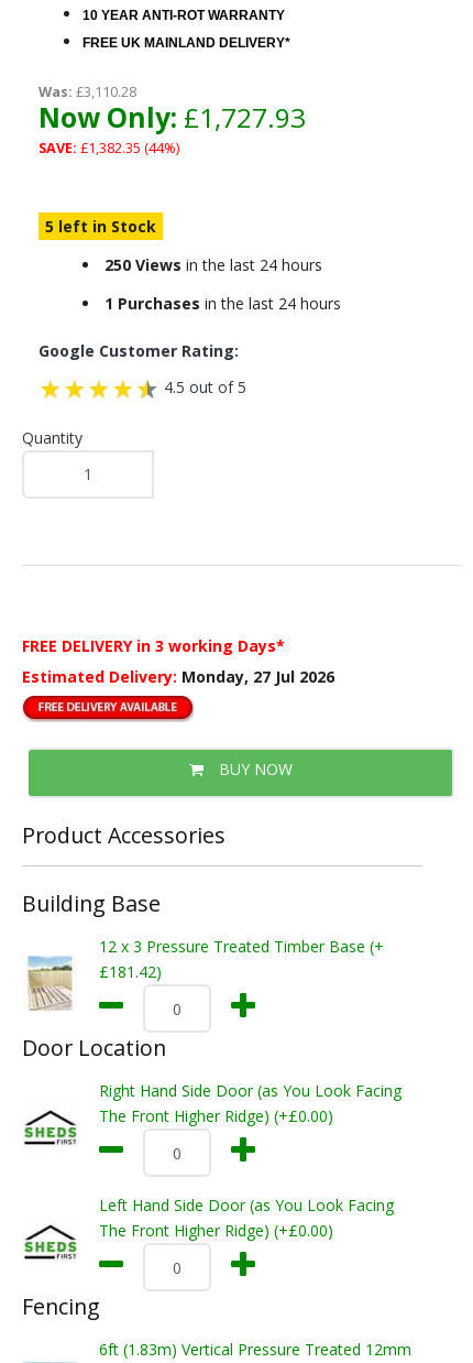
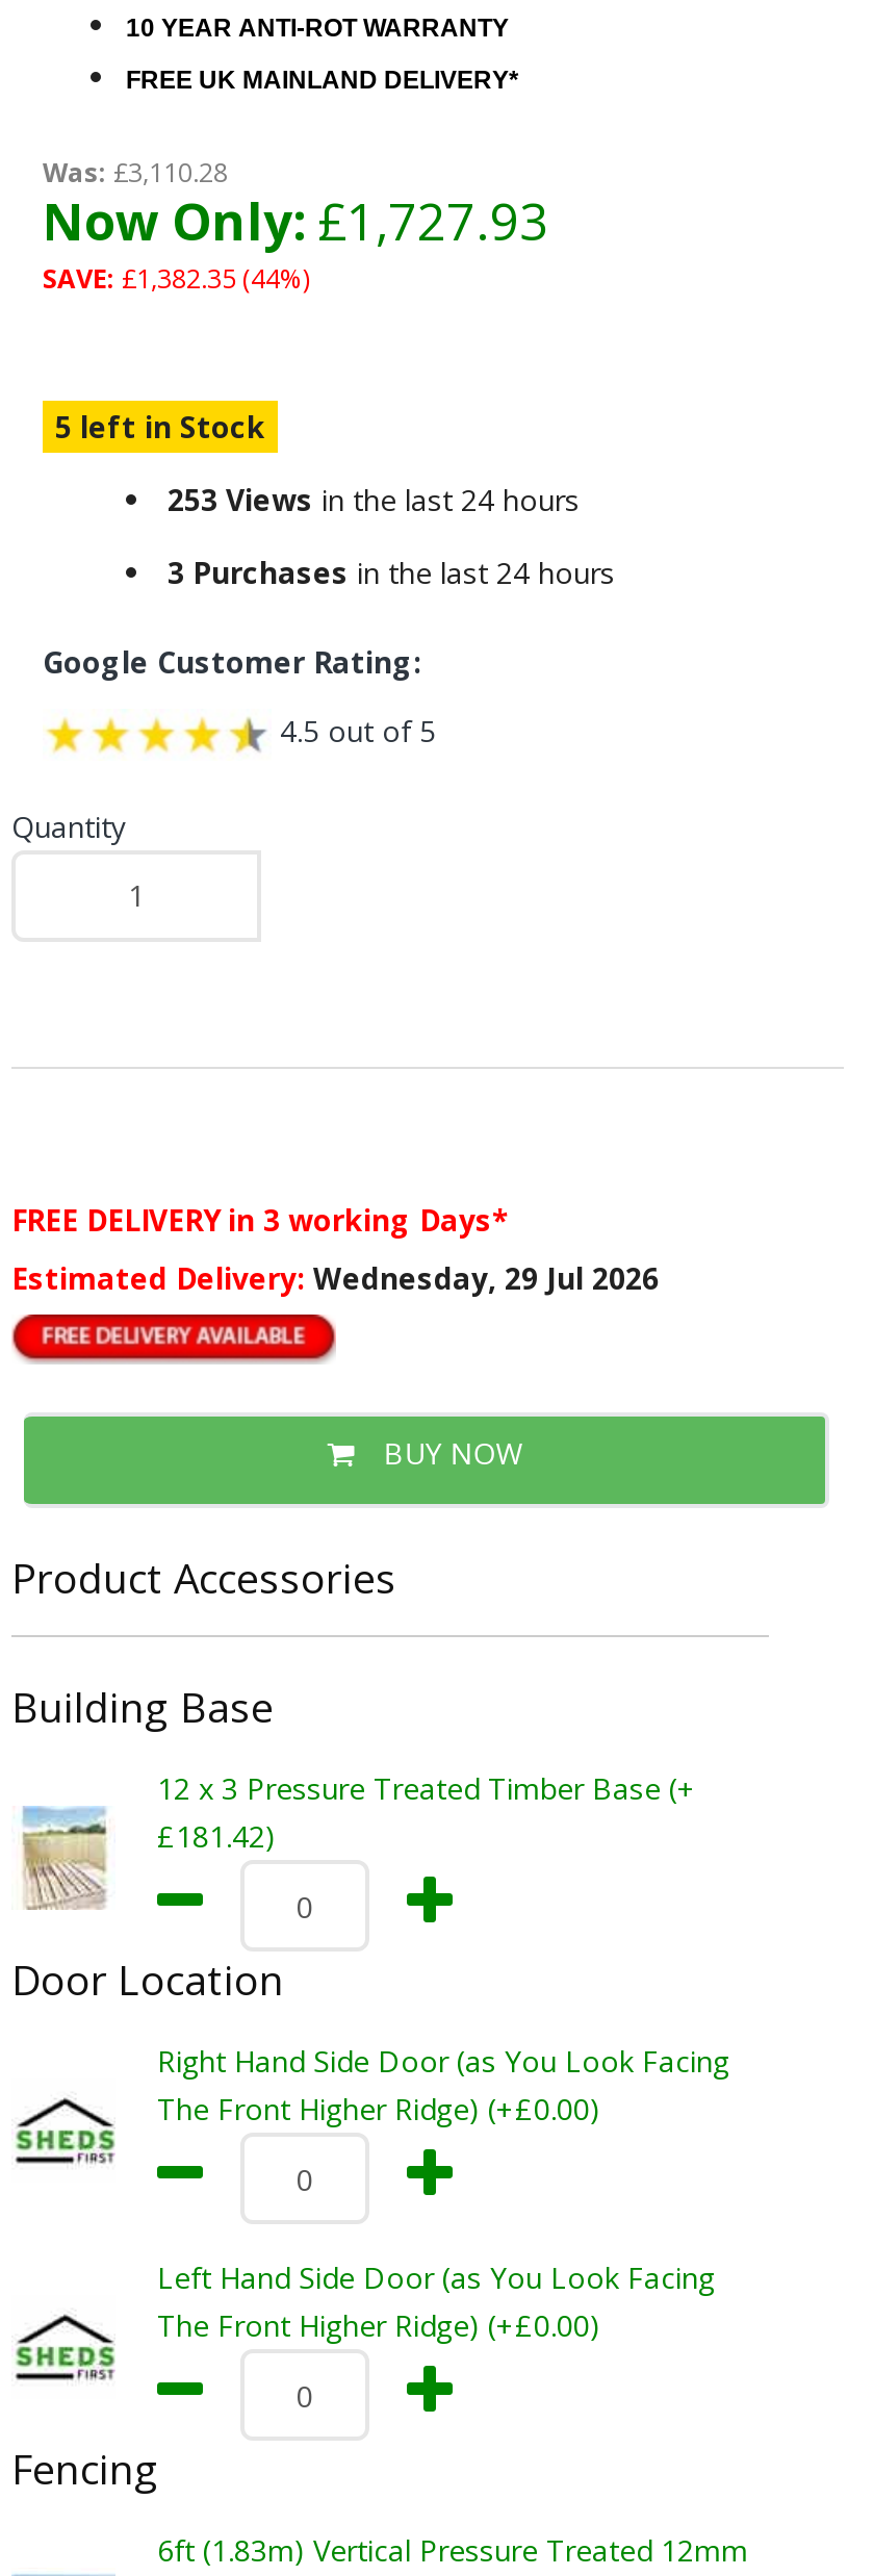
[105,254,322,275] 250 Views in the last 24 hours -> [168,480,580,519] 253 Views in the last 24 hours
[105,293,341,314] 1 Purchases in the last 24 hours -> [168,553,615,592] 3 Purchases in the last 24 hours
[22,666,334,687] Estimated Delivery: Monday, 27 Jul 2026 -> [11,1258,659,1297] Estimated Delivery: Wednesday, 29 Jul 2026

